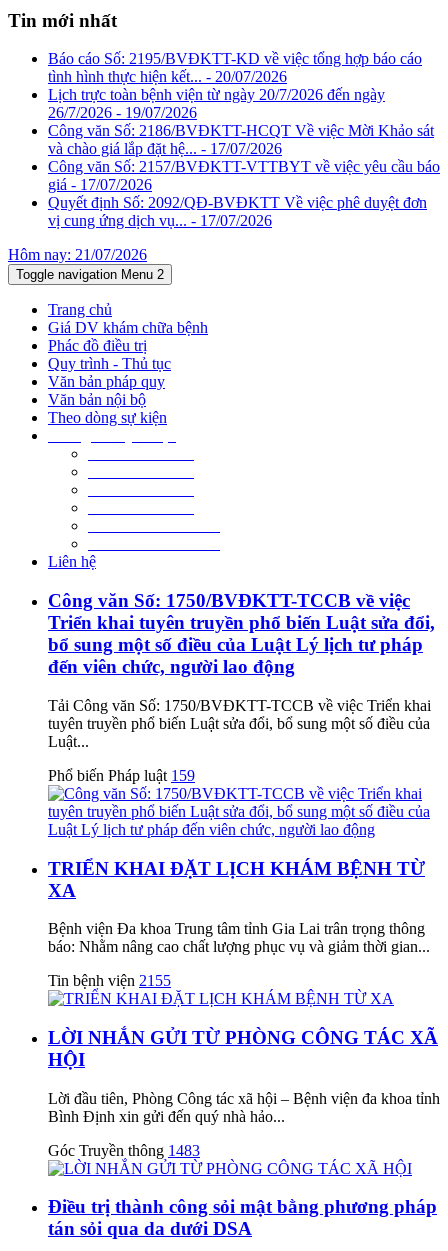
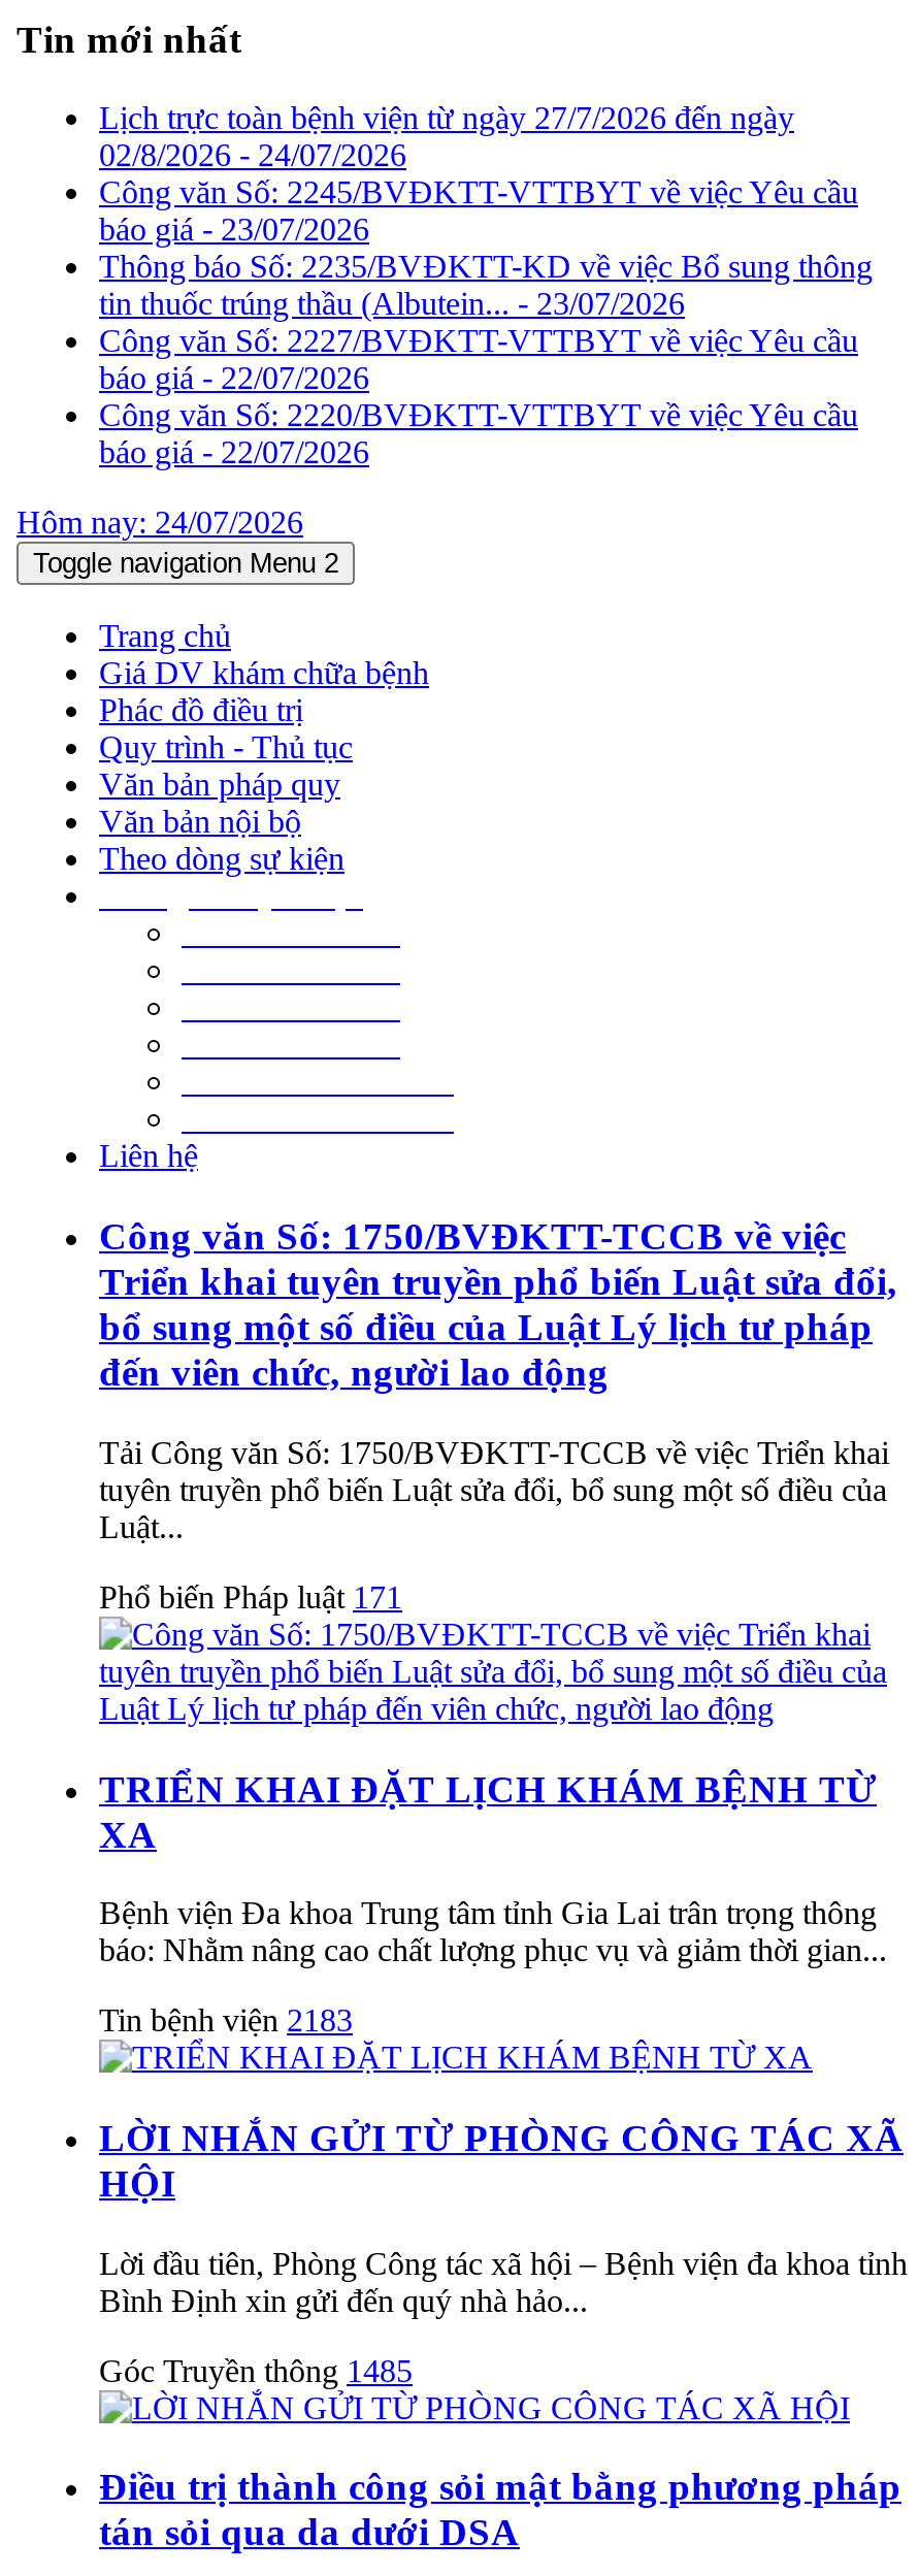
[48,50,440,229] Báo cáo Số: 2195/BVĐKTT-KD về việc tổng hợp báo cáo | tình hình thực hiện kết... - 20/07/2026 | Lịch trực toàn bệnh viện từ ngày 20/7/2026 đến ngày | 26/7/2026 - 19/07/2026 | Công văn Số: 2186/BVĐKTT-HCQT Về việc Mời Khảo sát | và chào giá lắp đặt hệ... - 17/07/2026 | Công văn Số: 2157/BVĐKTT-VTTBYT về việc yêu cầu báo | giá - 17/07/2026 | Quyết định Số: 2092/QĐ-BVĐKTT Về việc phê duyệt đơn | vị cung ứng dịch vụ... - 17/07/2026 -> [99,101,873,470] Lịch trực toàn bệnh viện từ ngày 27/7/2026 đến ngày | 02/8/2026 - 24/07/2026 | Công văn Số: 2245/BVĐKTT-VTTBYT về việc Yêu cầu | báo giá - 23/07/2026 | Thông báo Số: 2235/BVĐKTT-KD về việc Bổ sung thông | tin thuốc trúng thầu (Albutein... - 23/07/2026 | Công văn Số: 2227/BVĐKTT-VTTBYT về việc Yêu cầu | báo giá - 22/07/2026 | Công văn Số: 2220/BVĐKTT-VTTBYT về việc Yêu cầu | báo giá - 22/07/2026
[8,246,147,263] Hôm nay: 21/07/2026 -> [17,505,303,540] Hôm nay: 24/07/2026
[48,767,195,784] Phổ biến Pháp luật 159 -> [99,1579,402,1614] Phổ biến Pháp luật 171
[48,972,171,989] Tin bệnh viện 2155 -> [99,2003,353,2038] Tin bệnh viện 2183
[48,1142,200,1159] Góc Truyền thông 1483 -> [99,2353,413,2388] Góc Truyền thông 1485

